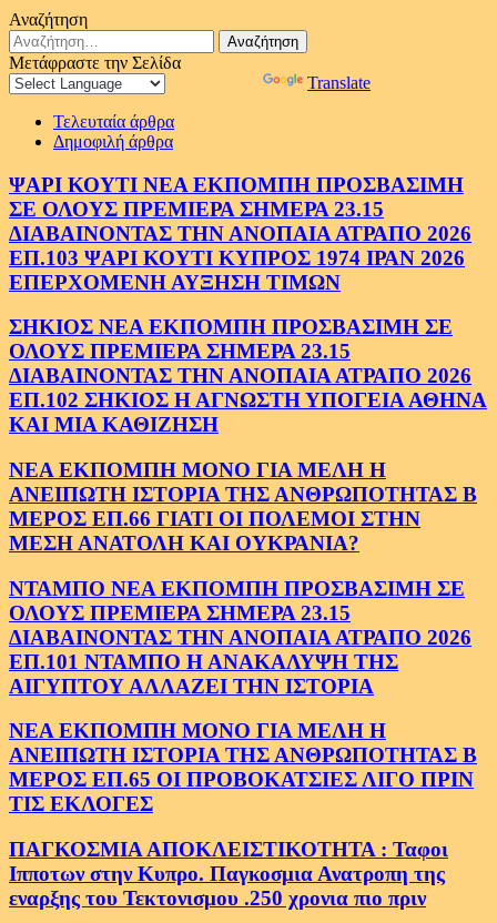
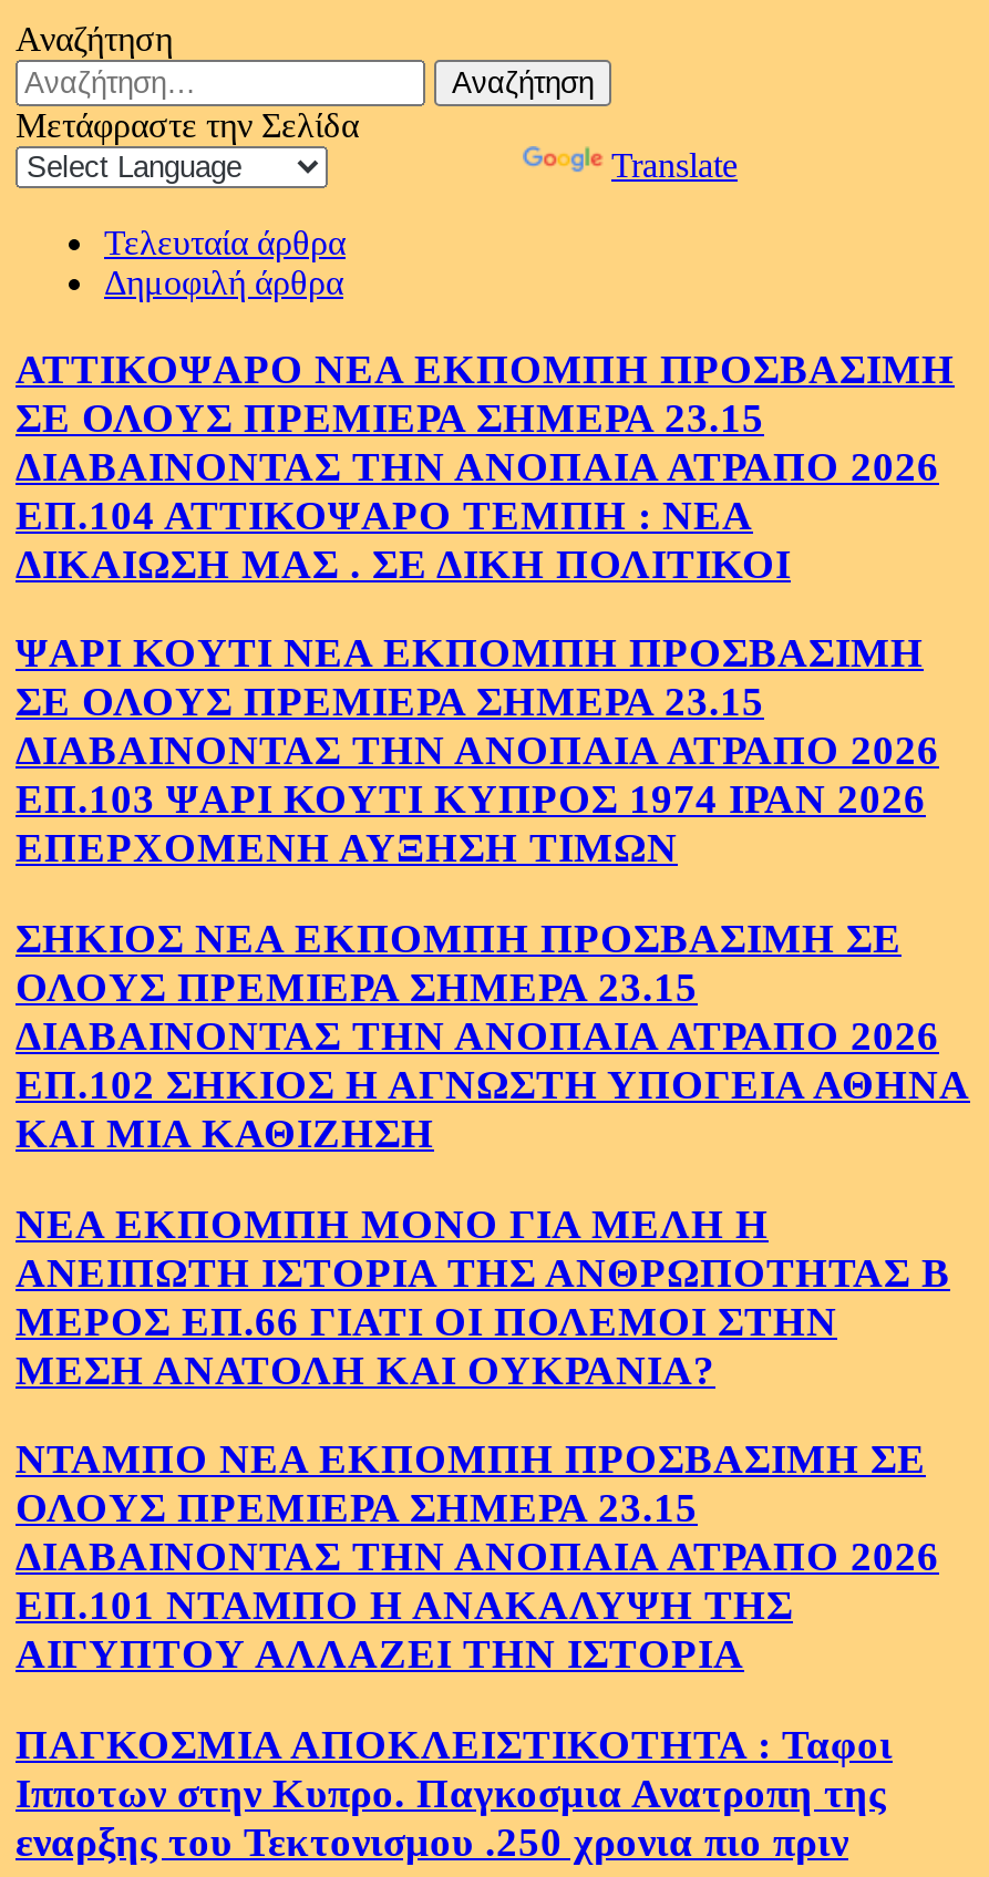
none -> [16,345,955,586] ΑΤΤΙΚΟΨΑΡΟ ΝΕΑ ΕΚΠΟΜΠΗ ΠΡΟΣΒΑΣΙΜΗ | ΣΕ ΟΛΟΥΣ ΠΡΕΜΙΕΡΑ ΣΗΜΕΡΑ 23.15 | ΔΙΑΒΑΙΝΟΝΤΑΣ ΤΗΝ ΑΝΟΠΑΙΑ ΑΤΡΑΠΟ 2026 | ΕΠ.104 ΑΤΤΙΚΟΨΑΡΟ ΤΕΜΠΗ : ΝΕΑ | ΔΙΚΑΙΩΣΗ ΜΑΣ . ΣΕ ΔΙΚΗ ΠΟΛΙΤΙΚΟΙ
moved [9,173,487,697] -> [16,630,970,1677]: ΨΑΡΙ ΚΟΥΤΙ ΝΕΑ ΕΚΠΟΜΠΗ ΠΡΟΣΒΑΣΙΜΗ | ΣΕ ΟΛΟΥΣ ΠΡΕΜΙΕΡΑ ΣΗΜΕΡΑ 23.15 | ΔΙΑΒΑΙΝΟΝΤΑΣ ΤΗΝ ΑΝΟΠΑΙΑ ΑΤΡΑΠΟ 2026 | ... | ΕΠ.101 ΝΤΑΜΠΟ Η ΑΝΑΚΑΛΥΨΗ ΤΗΣ | ΑΙΓΥΠΤΟΥ ΑΛΛΑΖΕΙ ΤΗΝ ΙΣΤΟΡΙΑ
[9,719,477,816] ΝΕΑ ΕΚΠΟΜΠΗ ΜΟΝΟ ΓΙΑ ΜΕΛΗ Η | ΑΝΕΙΠΩΤΗ ΙΣΤΟΡΙΑ ΤΗΣ ΑΝΘΡΩΠΟΤΗΤΑΣ Β | ΜΕΡΟΣ ΕΠ.65 ΟΙ ΠΡΟΒΟΚΑΤΣΙΕΣ ΛΙΓΟ ΠΡΙΝ | ΤΙΣ ΕΚΛΟΓΕΣ -> none

